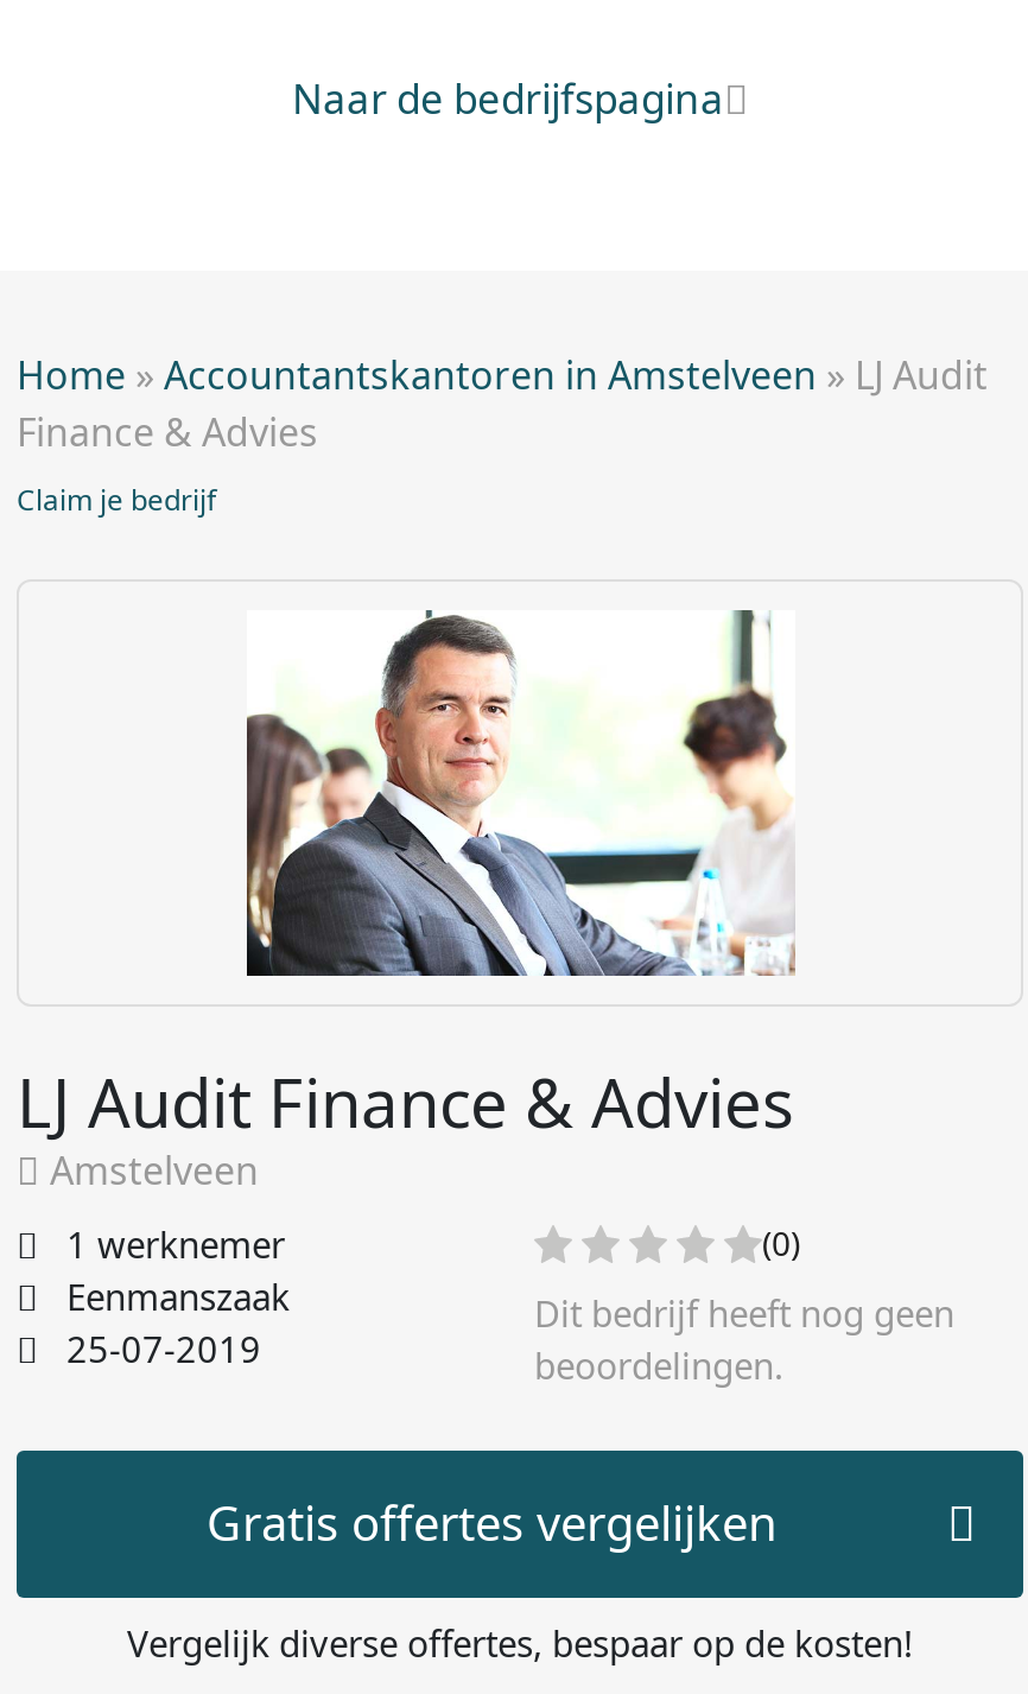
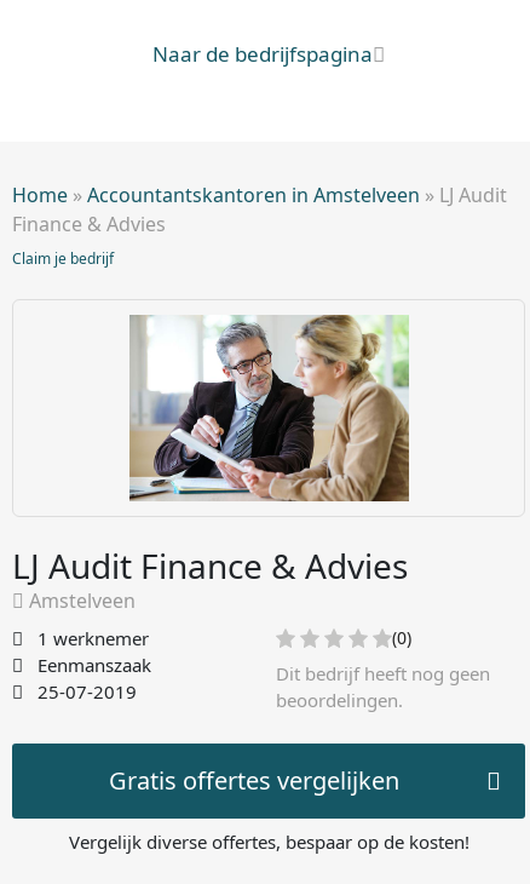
[245,608,795,978] [image] -> [128,314,410,503] [image]

